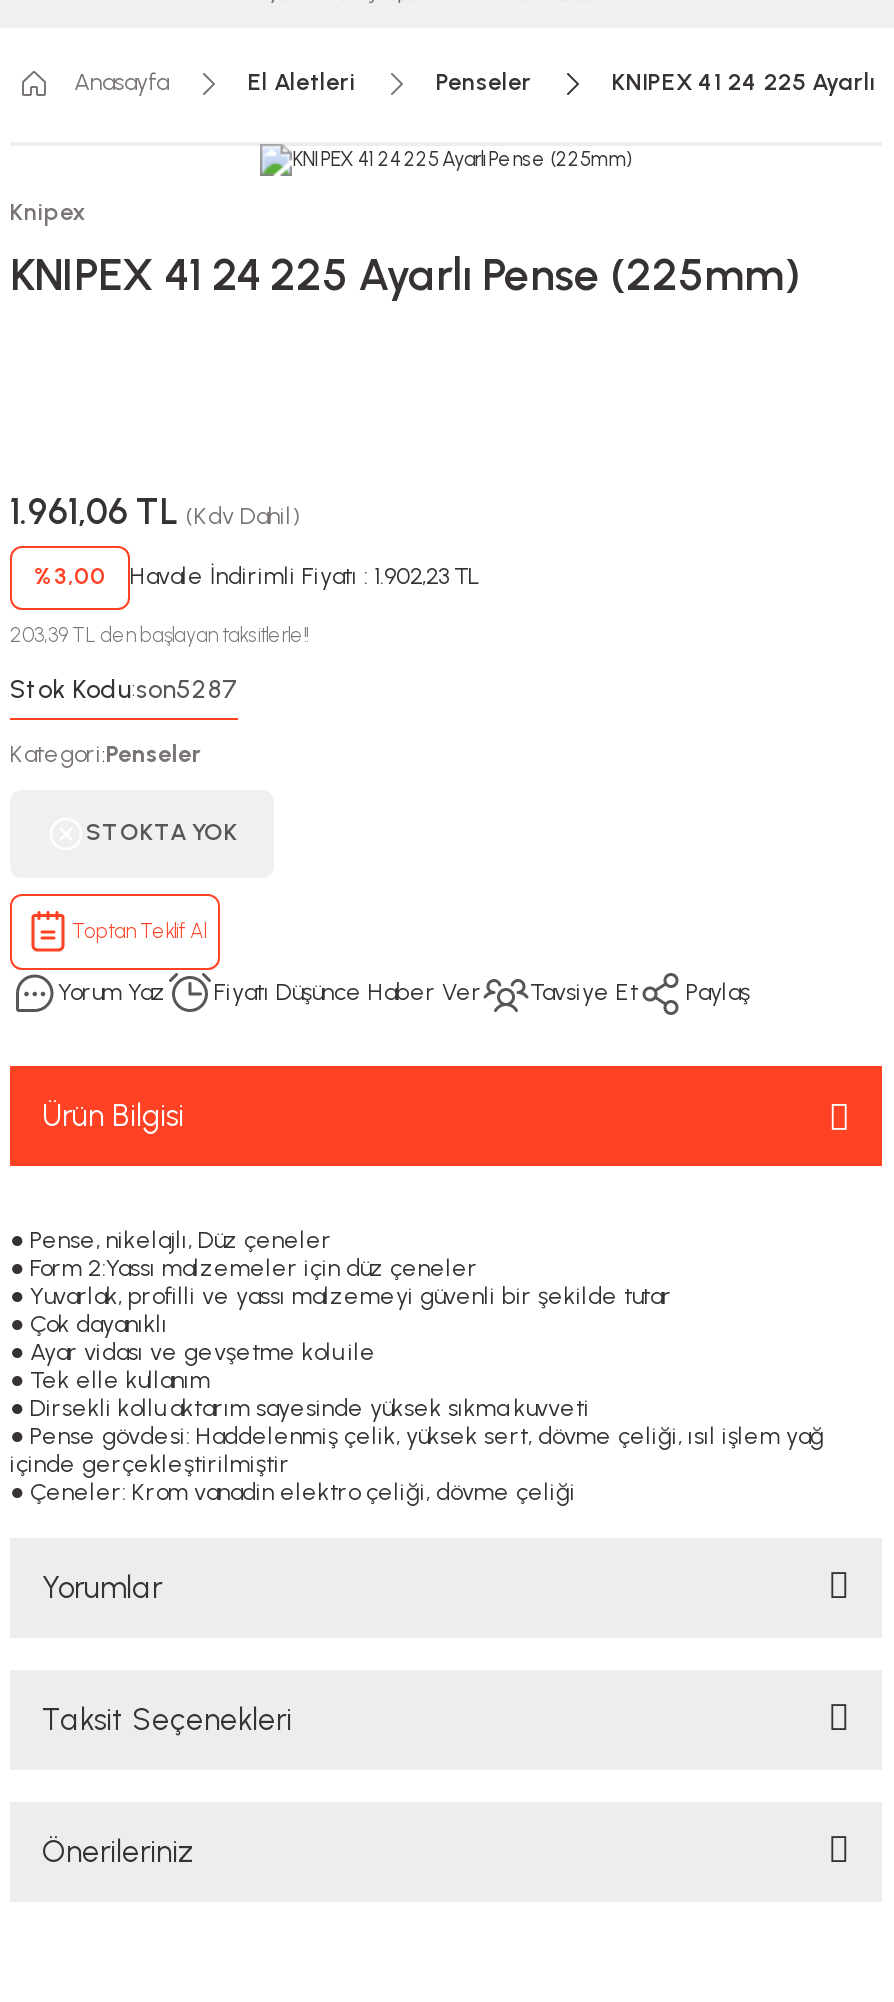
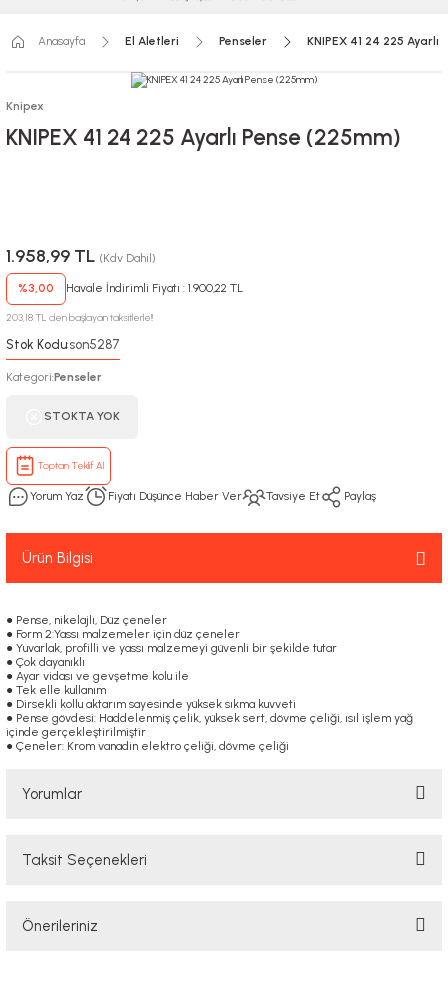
[10,490,300,534] 1.961,06 TL (Kdv Dahil) -> [6,245,156,267] 1.958,99 TL (Kdv Dahil)
[130,563,480,591] Havale İndirimli Fiyatı : 1.902,23 TL -> [66,281,243,295] Havale İndirimli Fiyatı : 1.900,22 TL
[10,622,308,648] 203,39 TL den başlayan taksitlerle!! -> [6,311,153,324] 203,18 TL den başlayan taksitlerle!!

